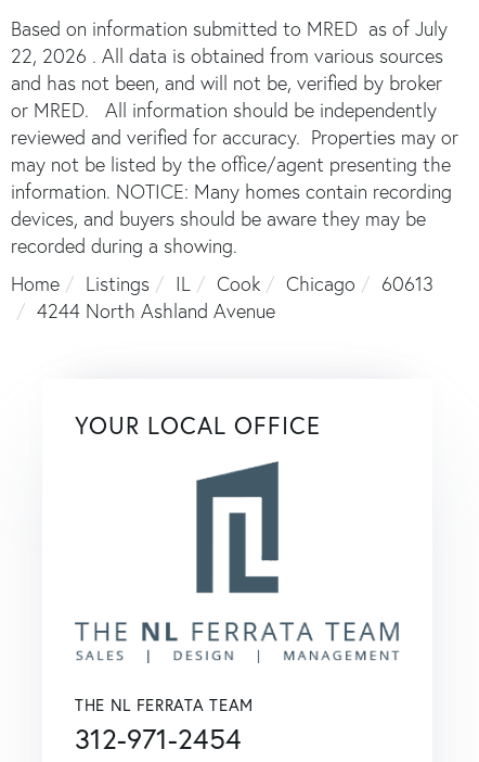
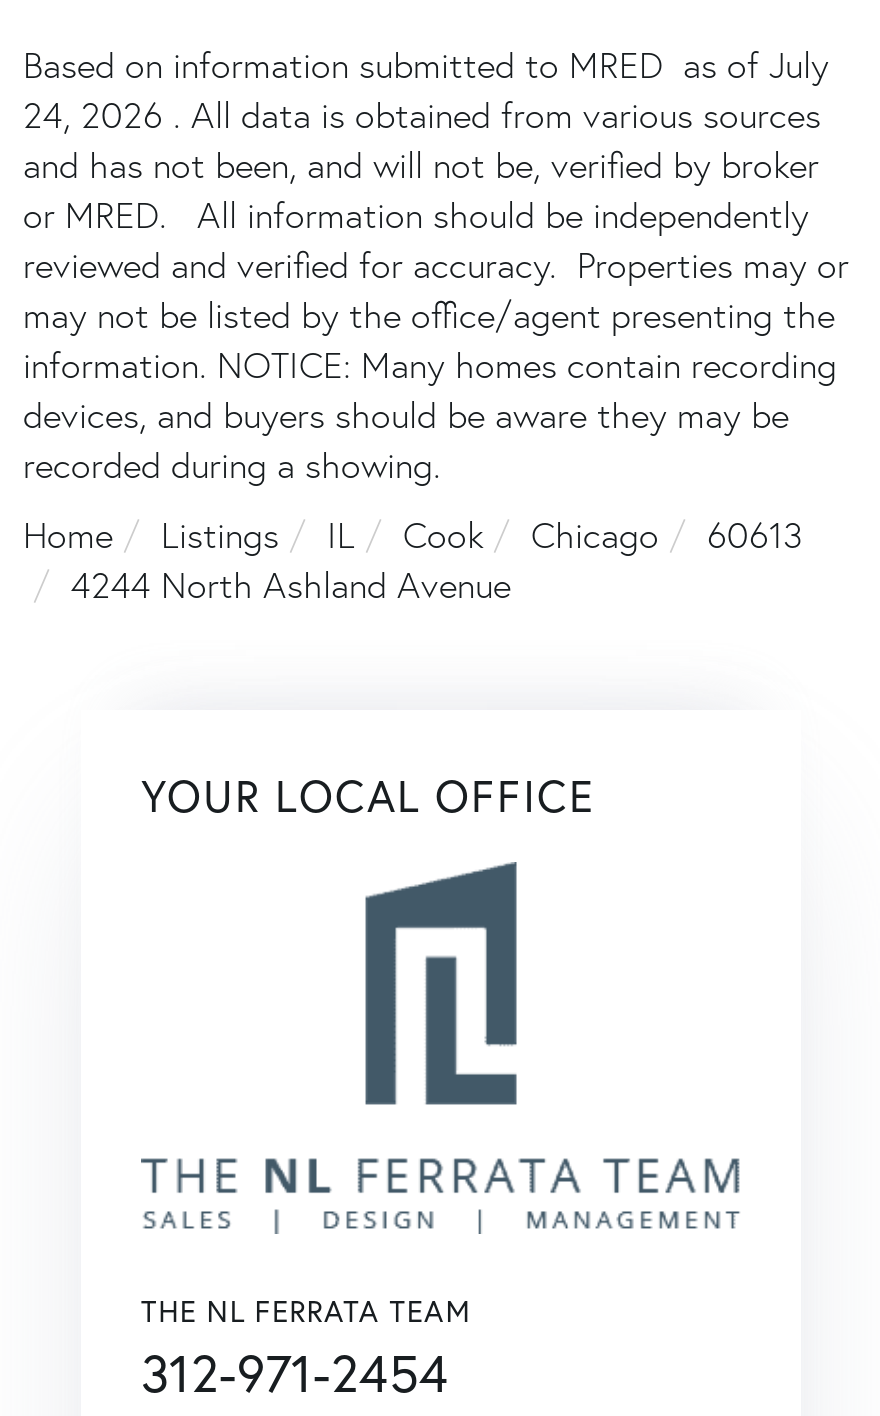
[11,43,443,68] 22, 2026 . All data is obtained from various sources -> [23,91,821,137] 24, 2026 . All data is obtained from various sources

